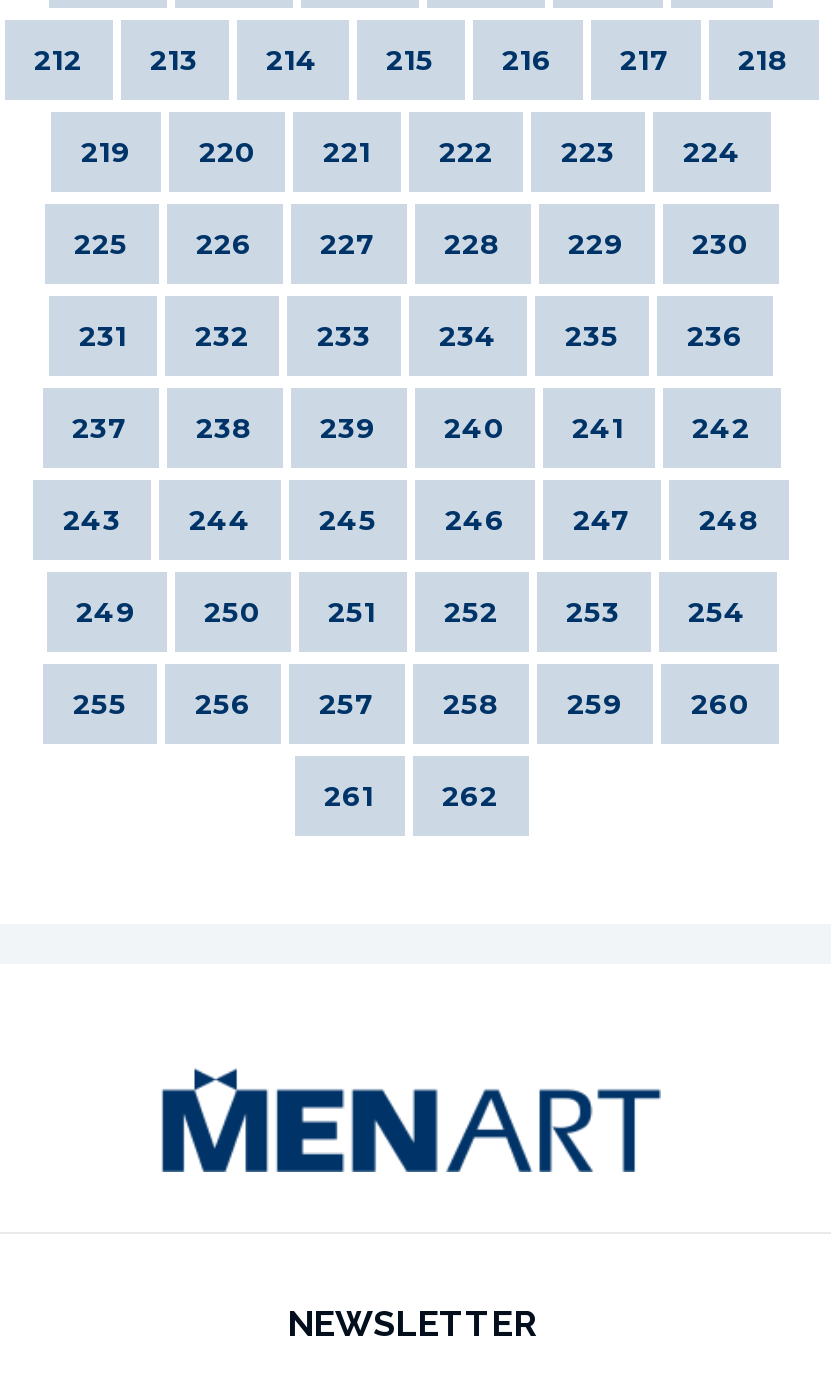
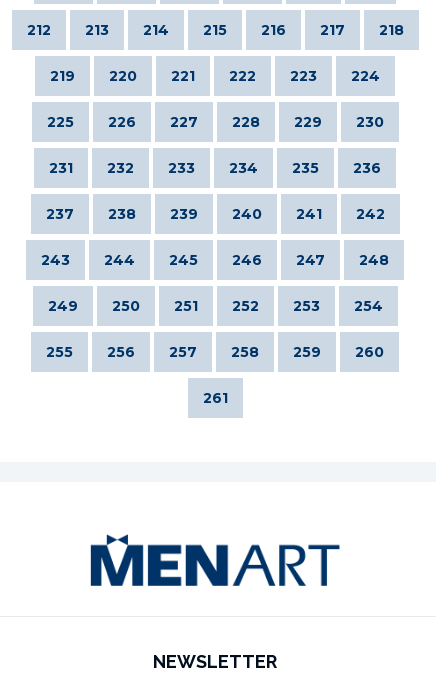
[442,778,498,814] 262 -> none

